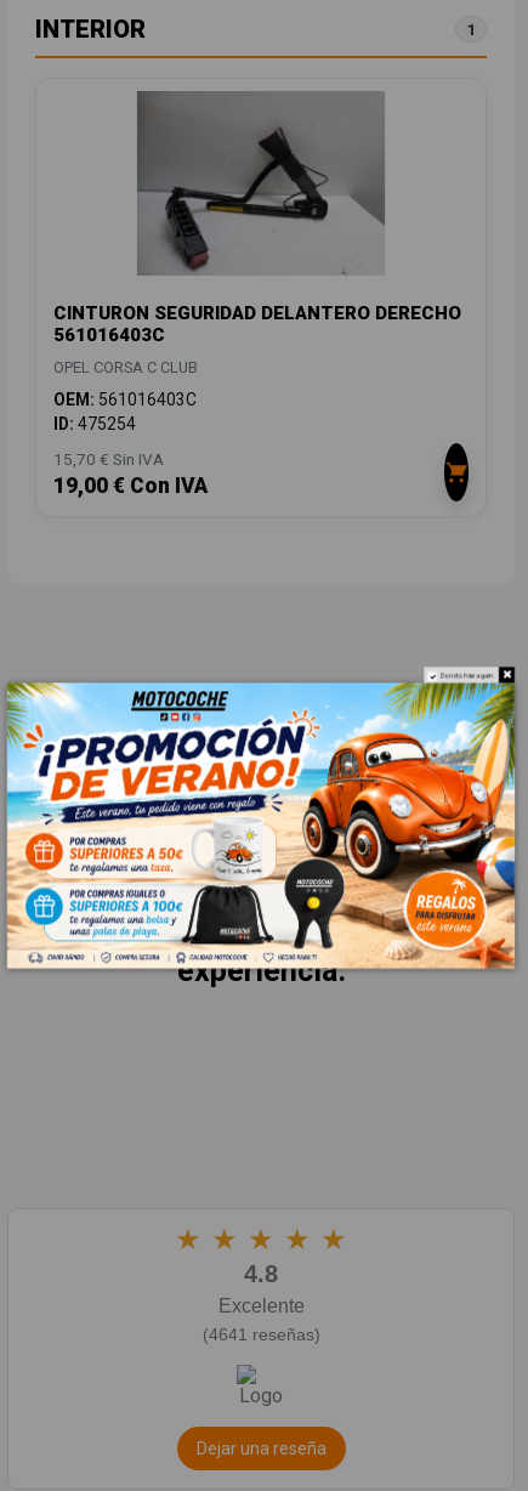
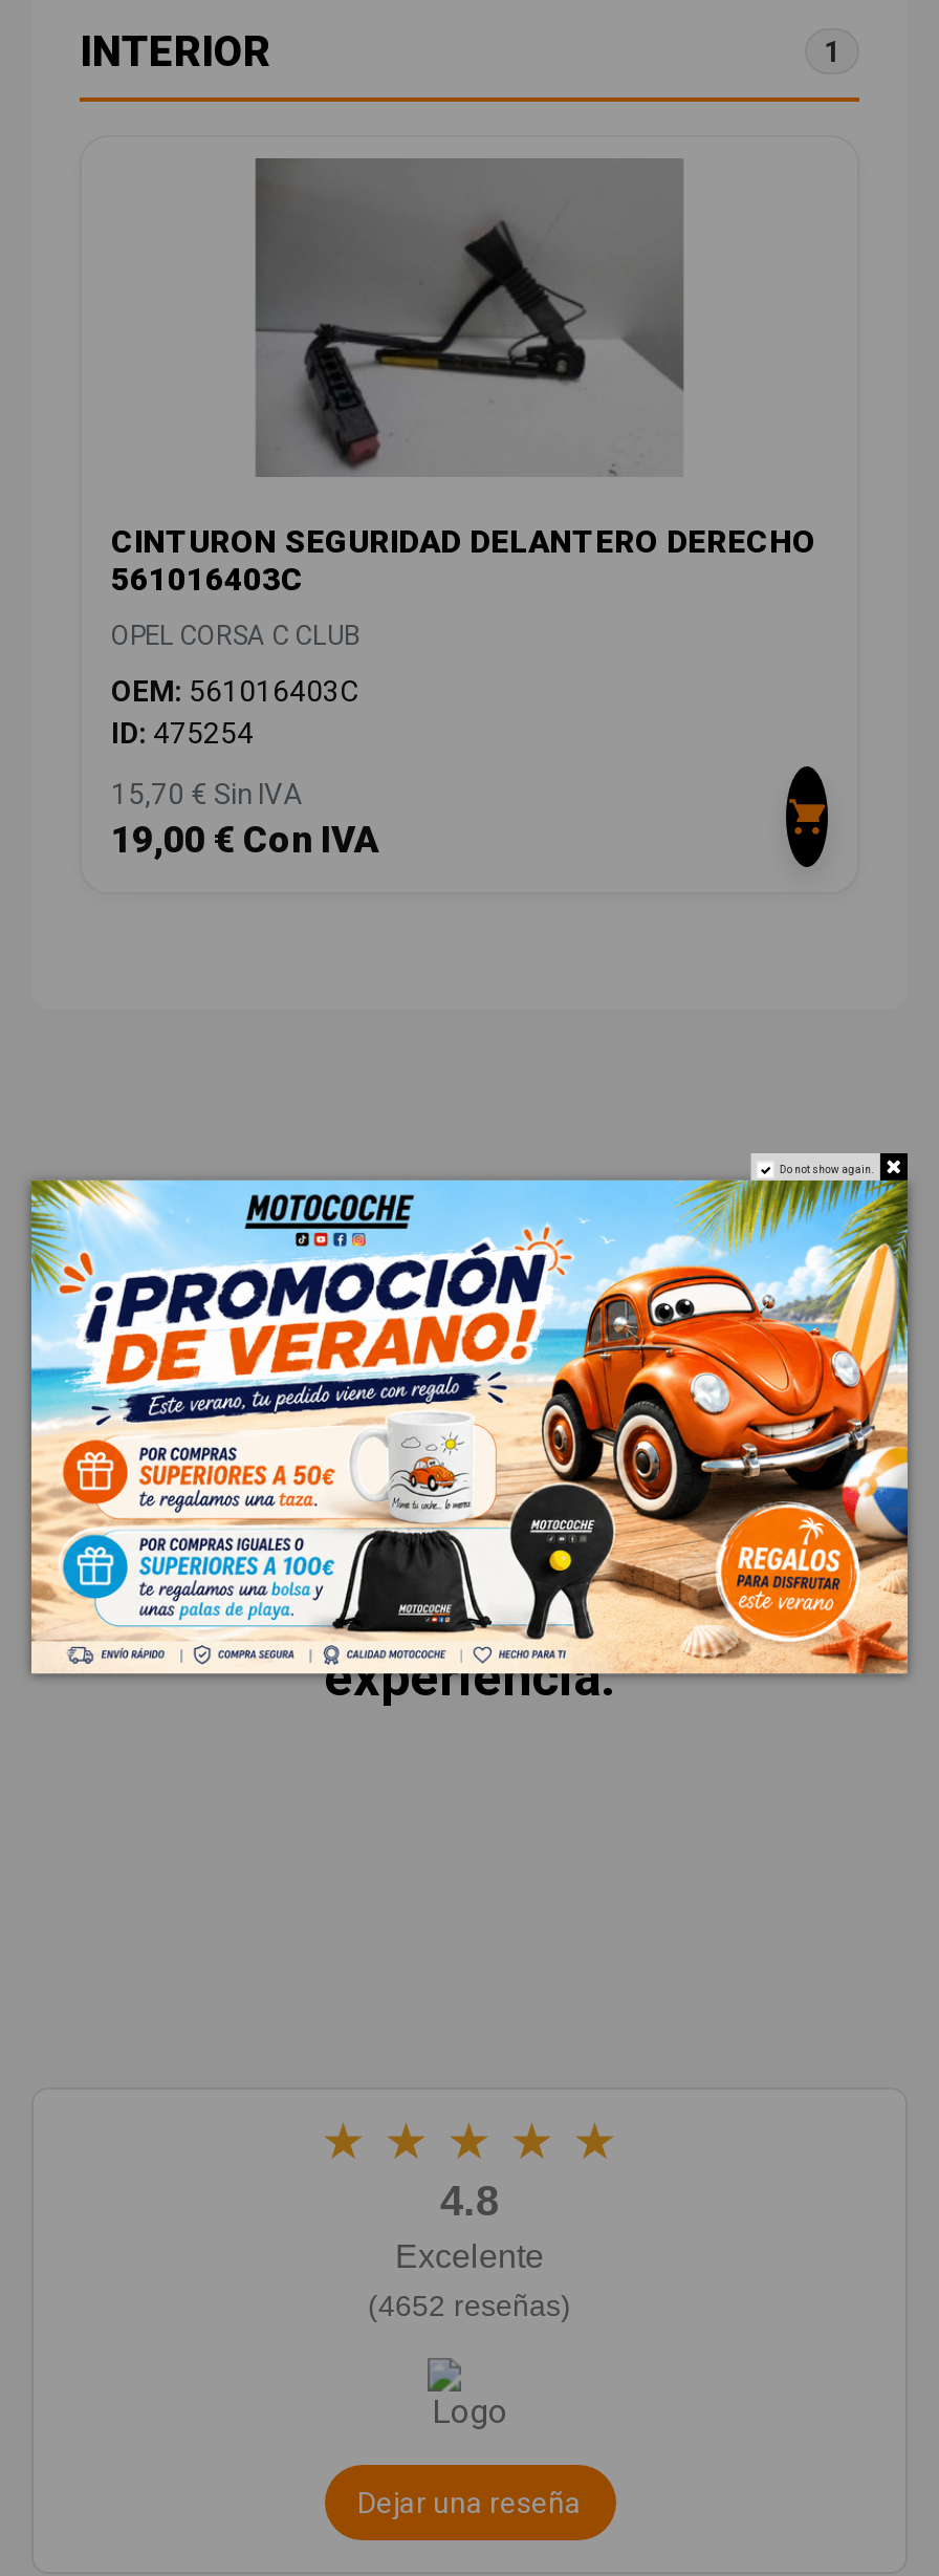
[202,1325,320,1345] (4641 reseñas) -> [368,2290,571,2323] (4652 reseñas)

